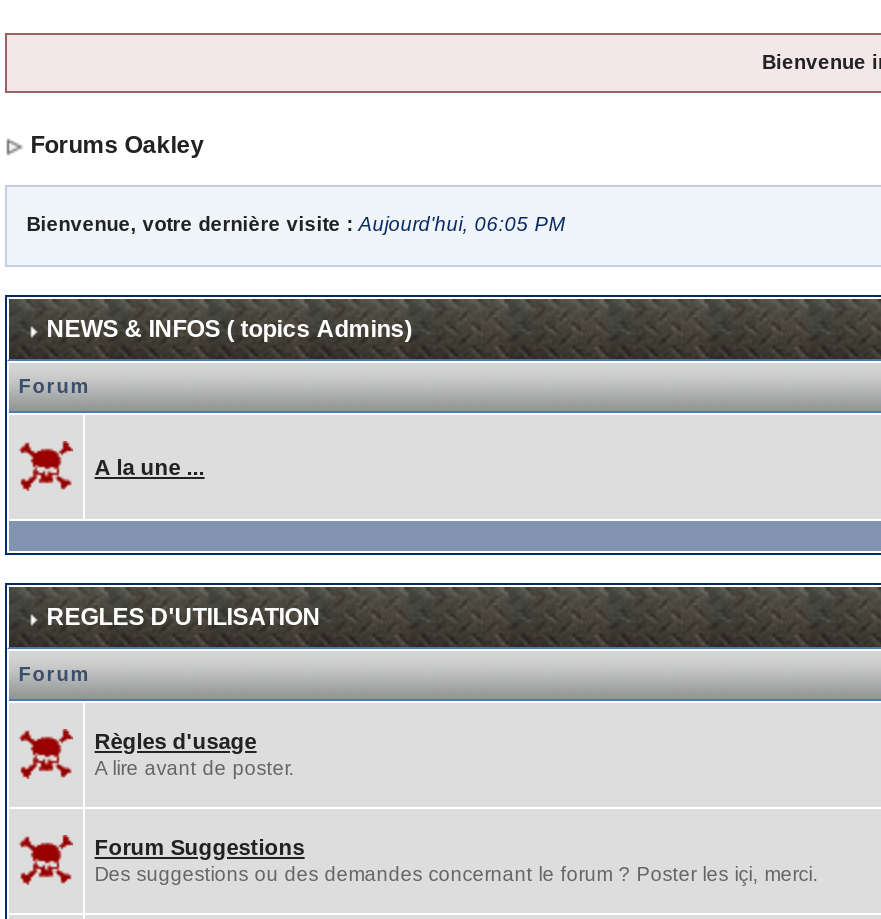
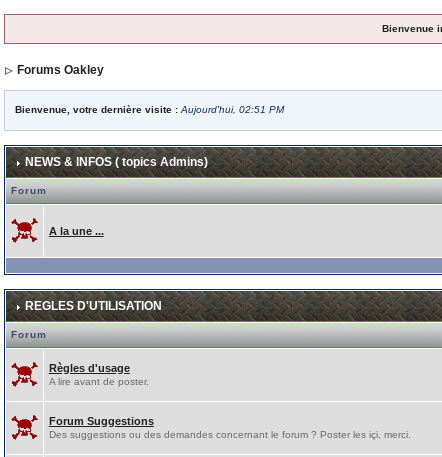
[27,213,565,235] Bienvenue, votre dernière visite : Aujourd'hui, 06:05 PM -> [15,104,284,115] Bienvenue, votre dernière visite : Aujourd'hui, 02:51 PM

